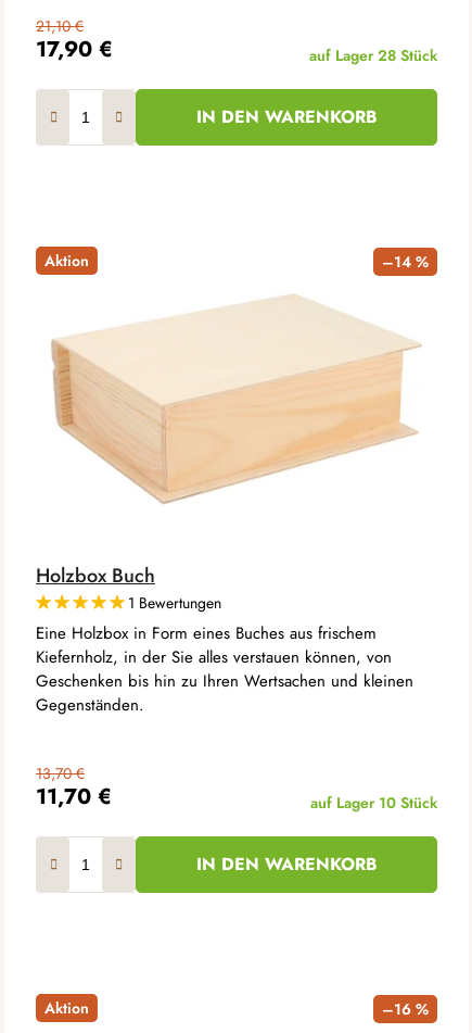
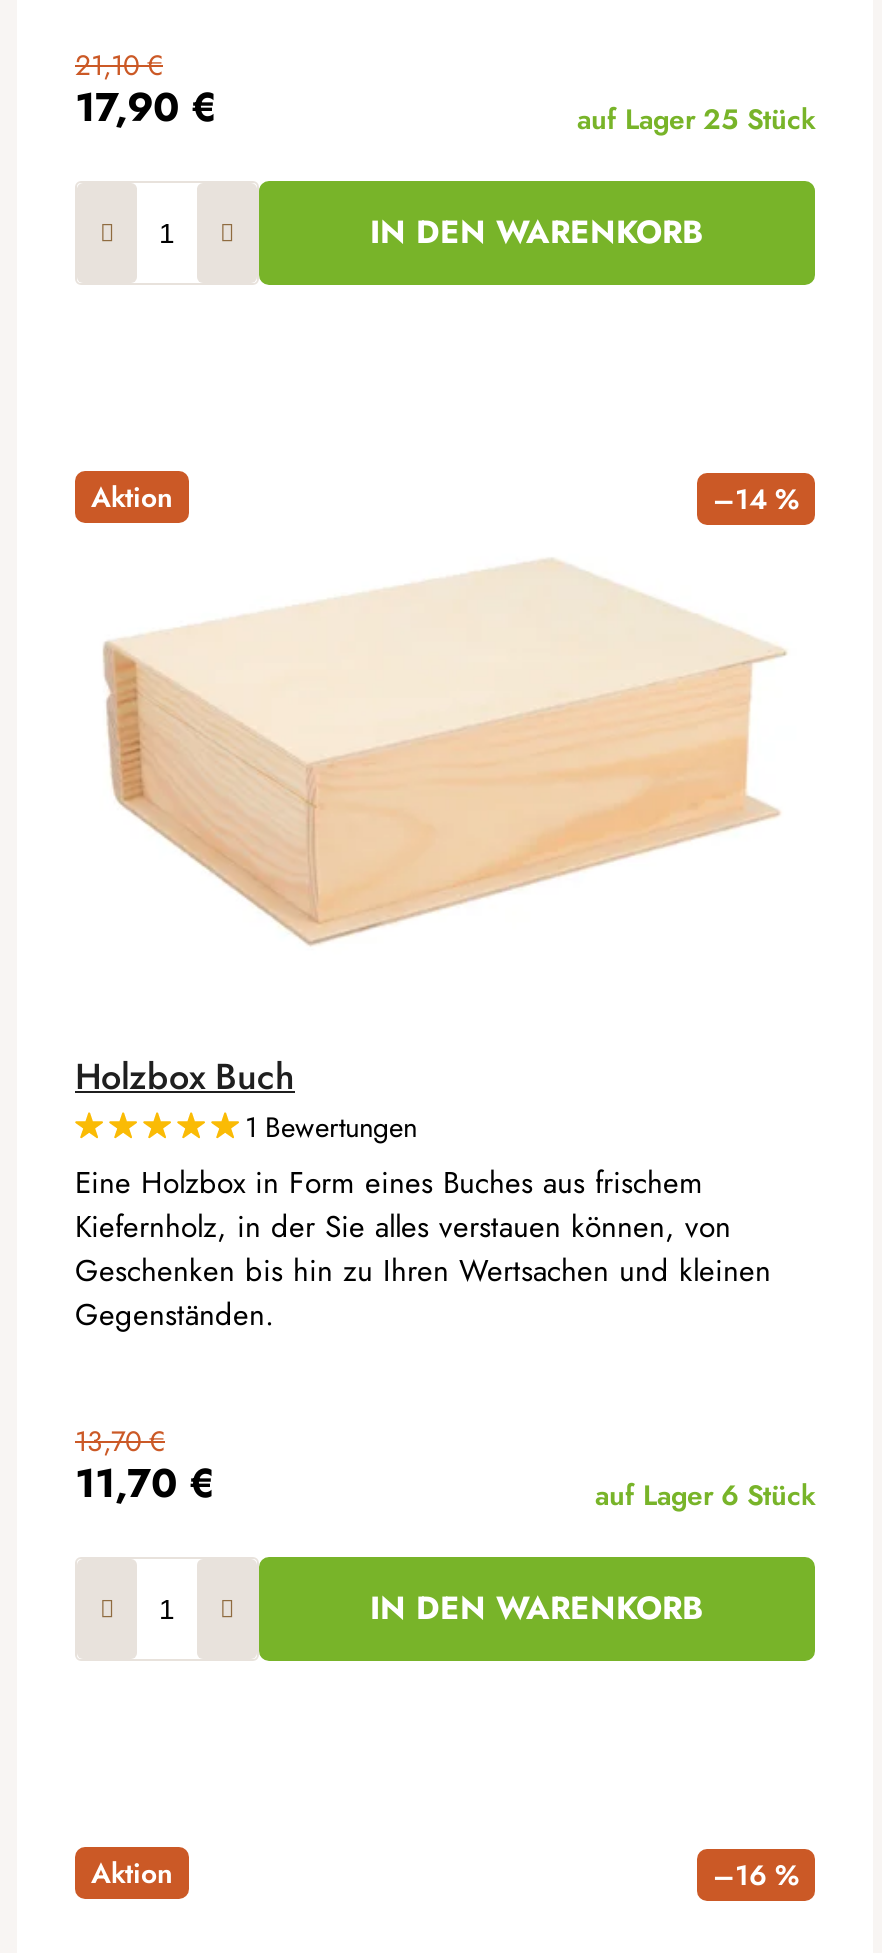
[309,45,437,67] auf Lager 28 Stück -> [577,100,815,140] auf Lager 25 Stück
[310,791,437,813] auf Lager 10 Stück -> [595,1474,815,1514] auf Lager 6 Stück

